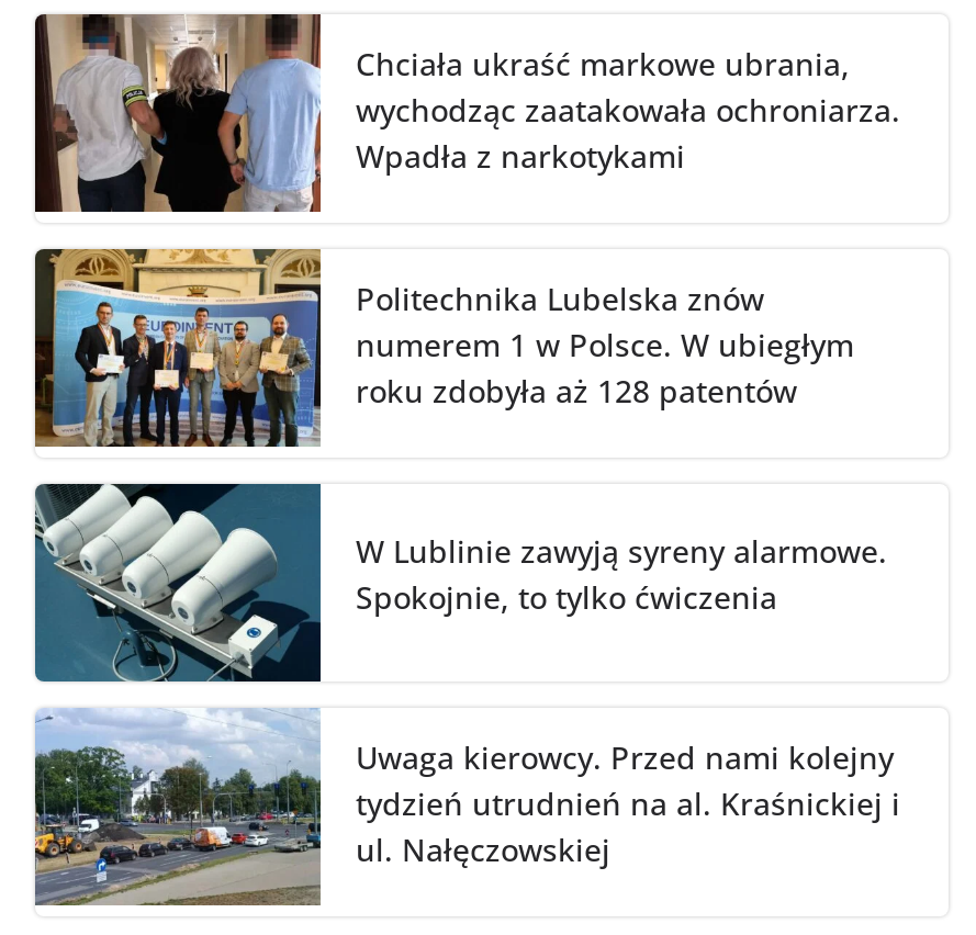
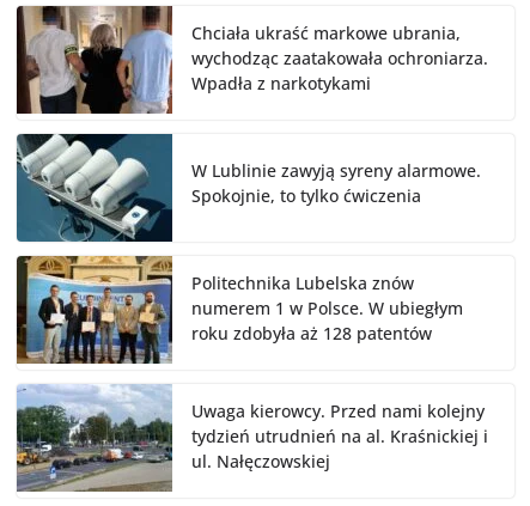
moved [33,246,854,452] -> [16,255,463,367]: [image] | Politechnika Lubelska znów | numerem 1 w Polsce. W ubiegłym | roku zdobyła aż 128 patentów
moved [33,481,887,683] -> [16,133,481,243]: [image] | W Lublinie zawyją syreny alarmowe. | Spokojnie, to tylko ćwiczenia

